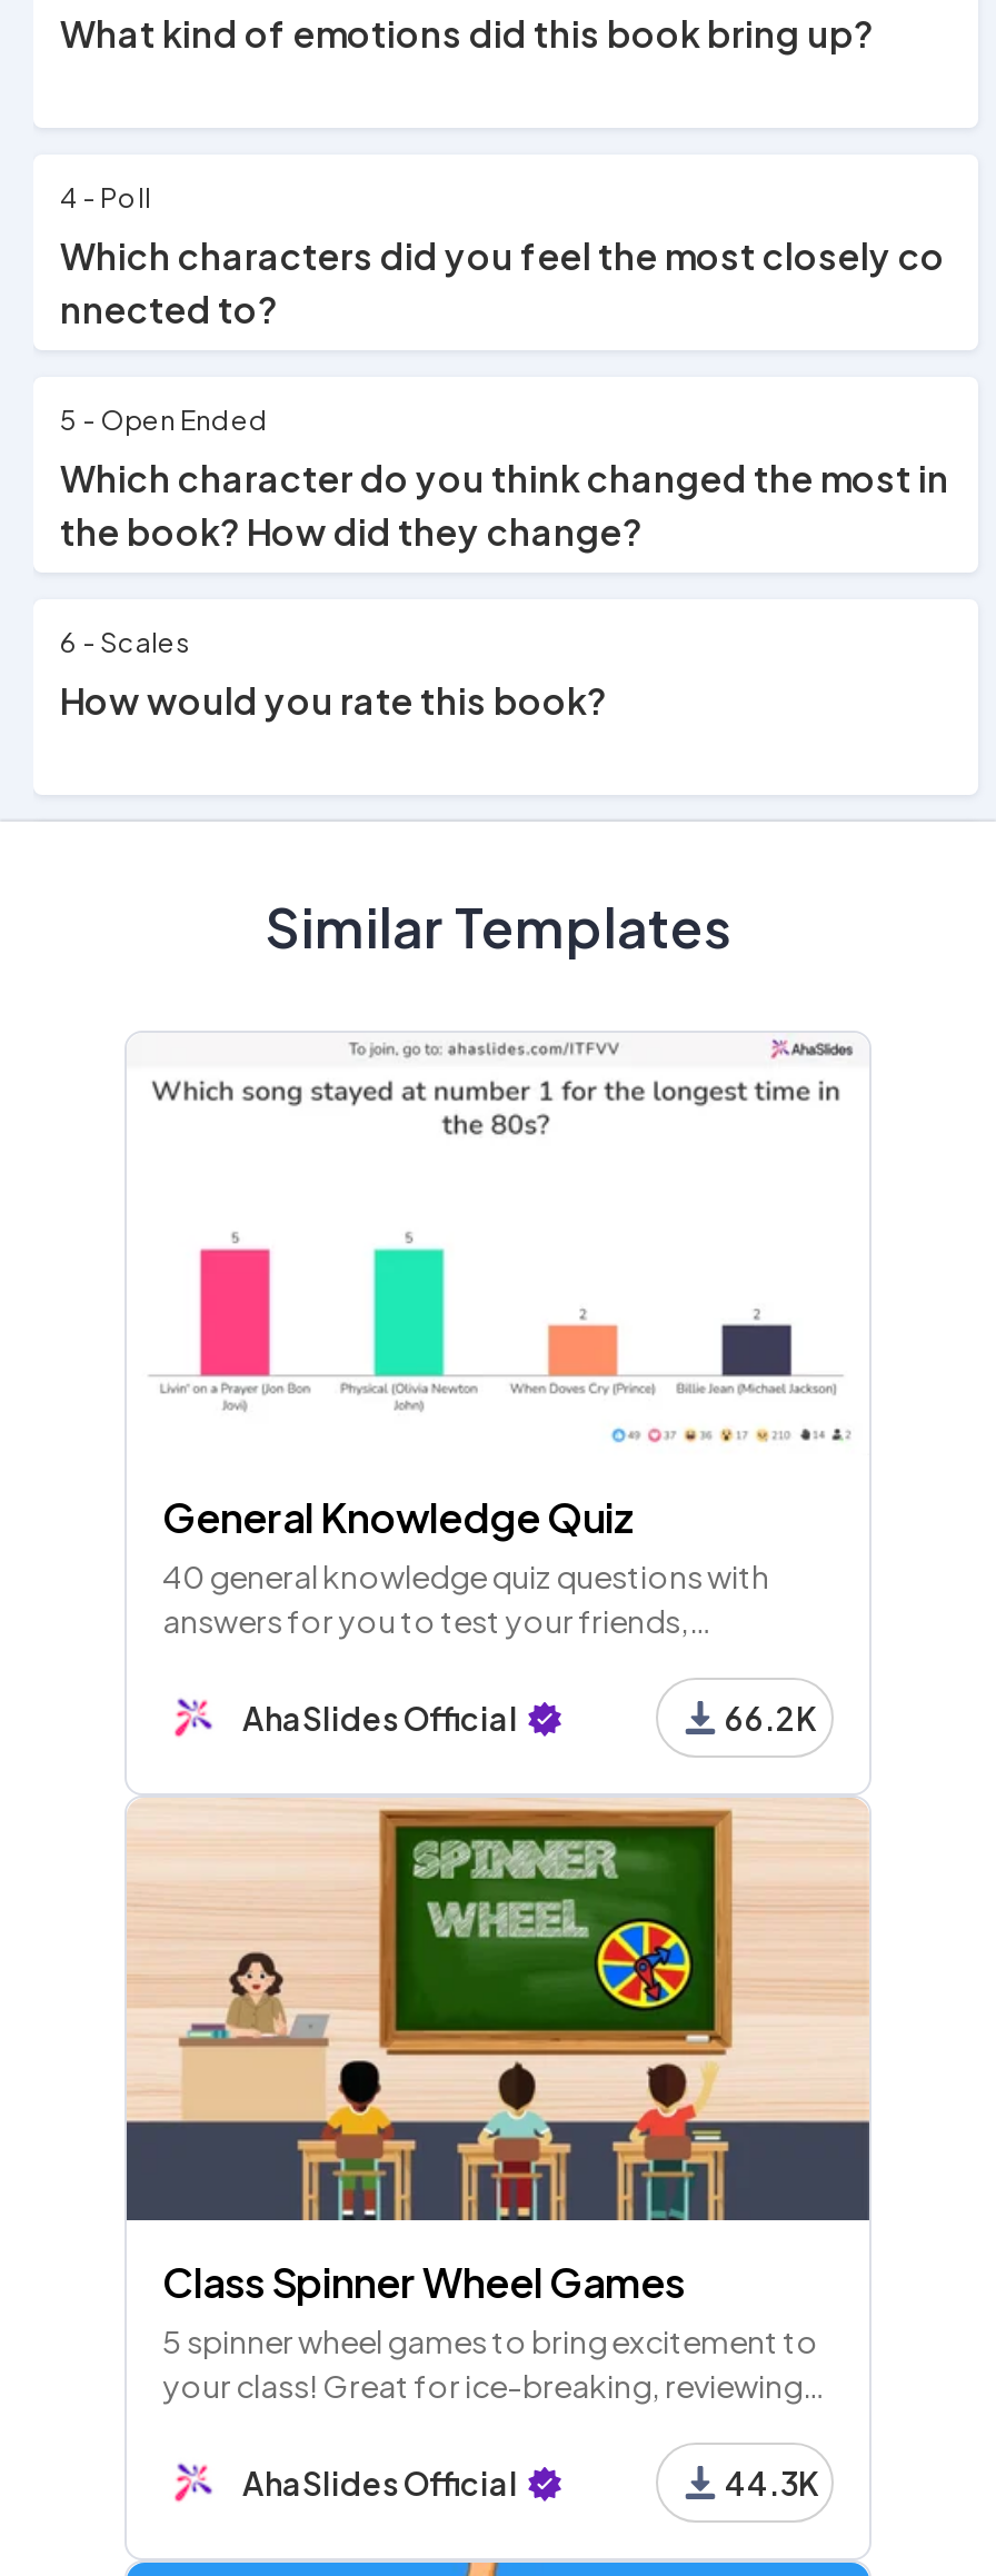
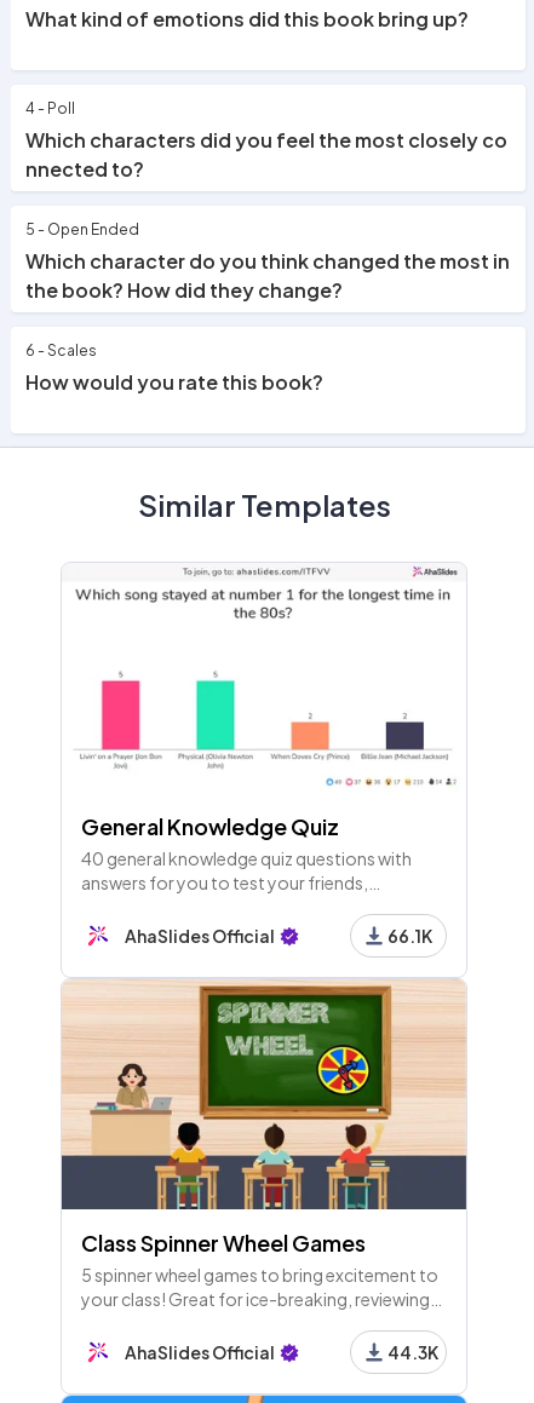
[725,1698,816,1738] 66.2K -> [387,925,432,947] 66.1K

